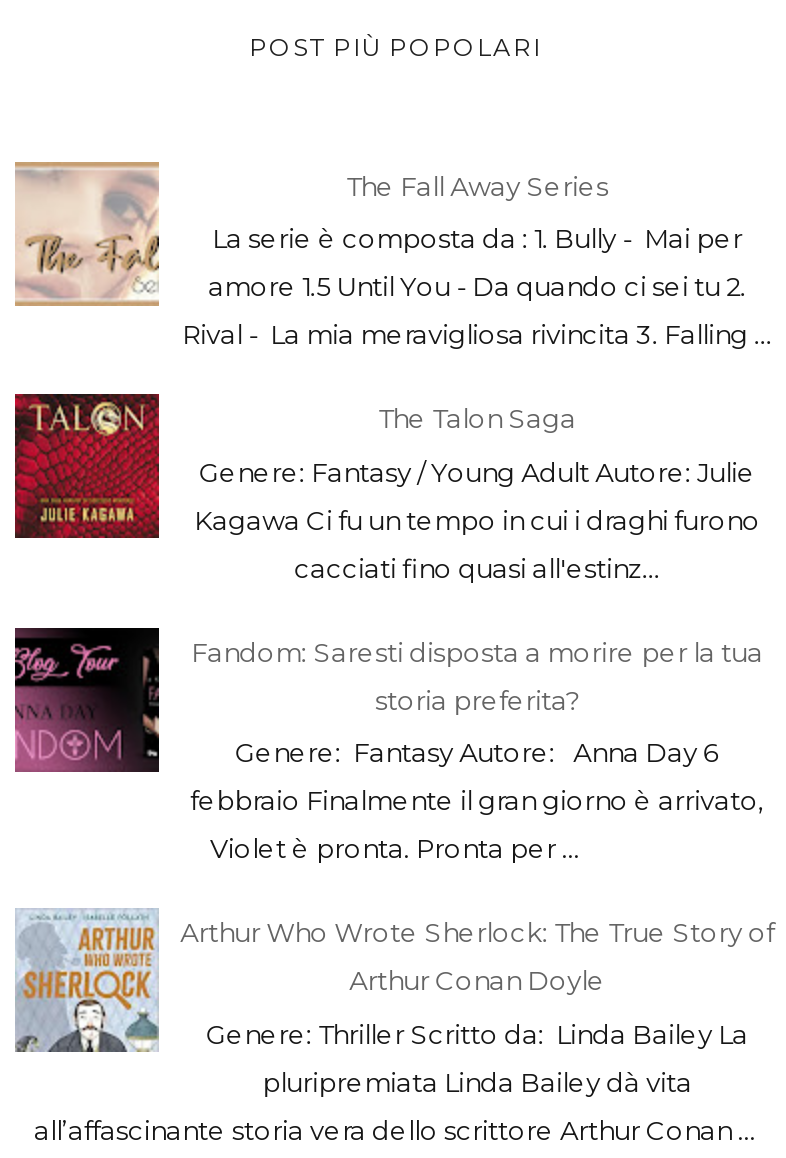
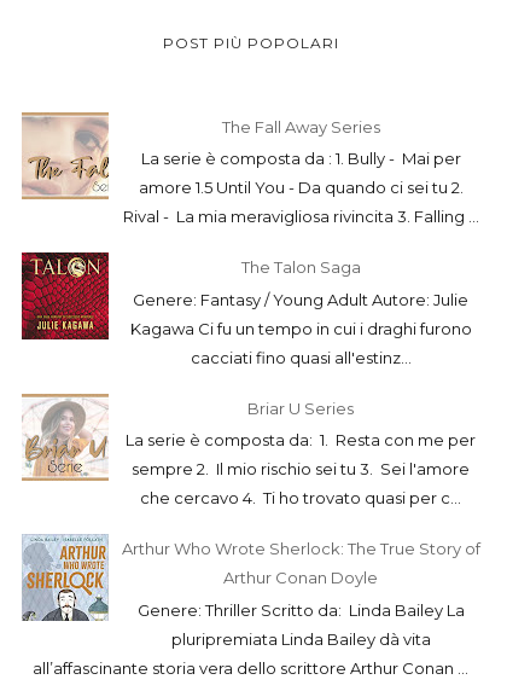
[13,626,764,865] [image] | Fandom: Saresti disposta a morire per la tua | storia preferita? | Genere: Fantasy Autore: Anna Day 6 | febbraio Finalmente il gran giorno è arrivato, | Violet è pronta. Pronta per ... -> [22,393,476,508] [image] | Briar U Series | La serie è composta da: 1. Resta con me per | sempre 2. Il mio rischio sei tu 3. Sei l'amore | che cercavo 4. Ti ho trovato quasi per c...

